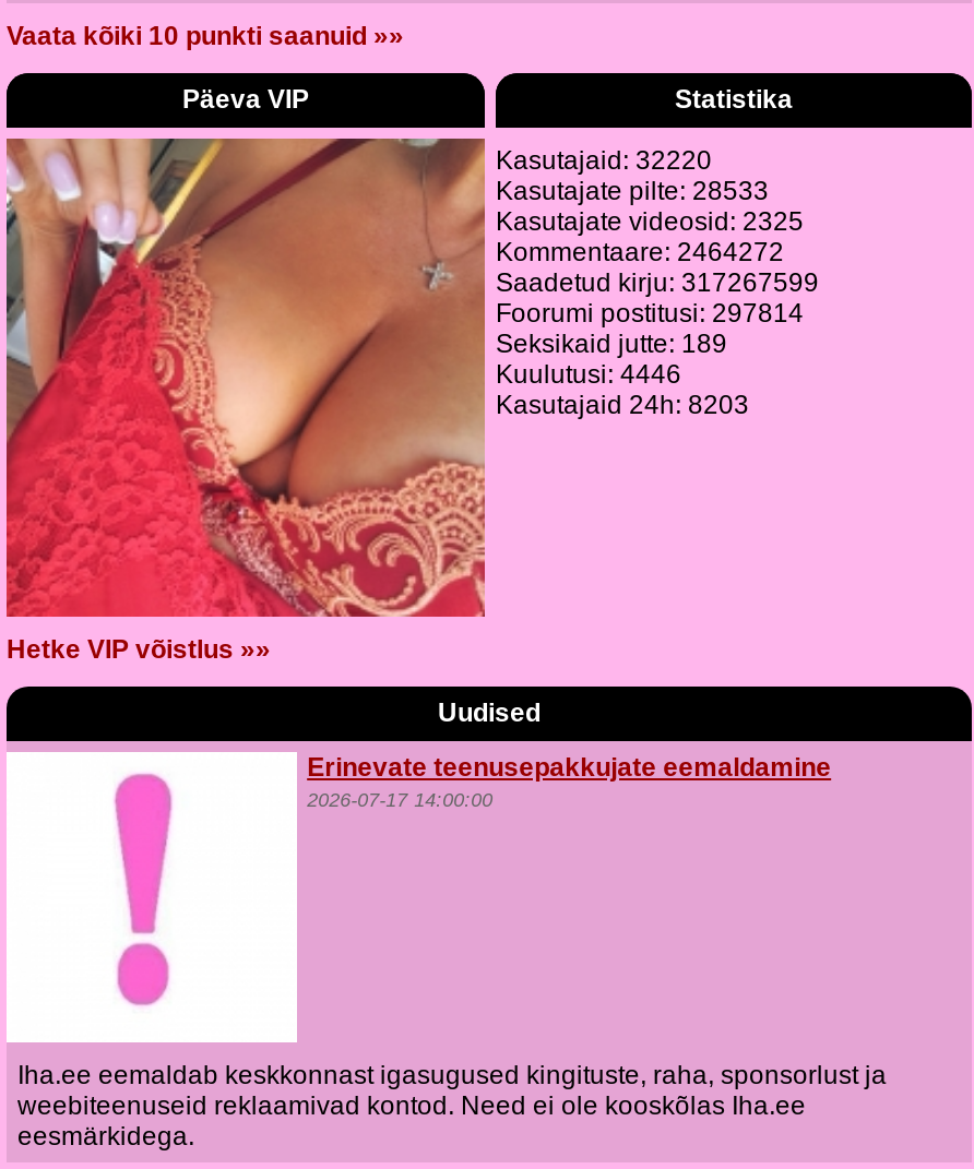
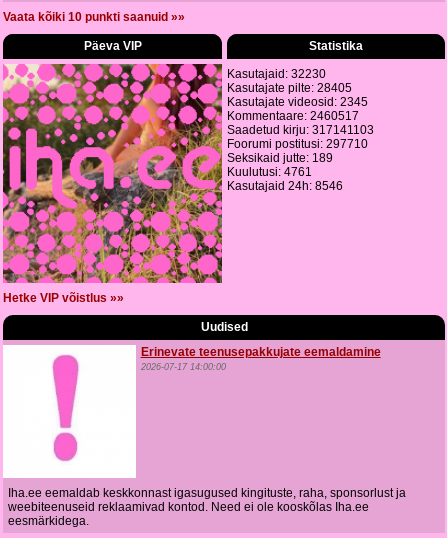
[7,136,712,619] [image] | Kasutajaid: 32220 -> [3,63,326,284] [image] | Kasutajaid: 32230
[496,177,769,207] Kasutajate pilte: 28533 -> [227,81,352,95] Kasutajate pilte: 28405
[496,207,804,238] Kasutajate videosid: 2325 -> [227,95,368,109] Kasutajate videosid: 2345
[496,238,784,268] Kommentaare: 2464272 -> [227,109,359,123] Kommentaare: 2460517
[496,268,819,299] Saadetud kirju: 317267599 -> [227,123,374,137] Saadetud kirju: 317141103
[496,299,804,329] Foorumi postitusi: 297814 -> [227,137,368,151] Foorumi postitusi: 297710
[496,360,681,391] Kuulutusi: 4446 -> [227,165,312,179] Kuulutusi: 4761
[496,391,749,421] Kasutajaid 24h: 8203 -> [227,179,343,193] Kasutajaid 24h: 8546

